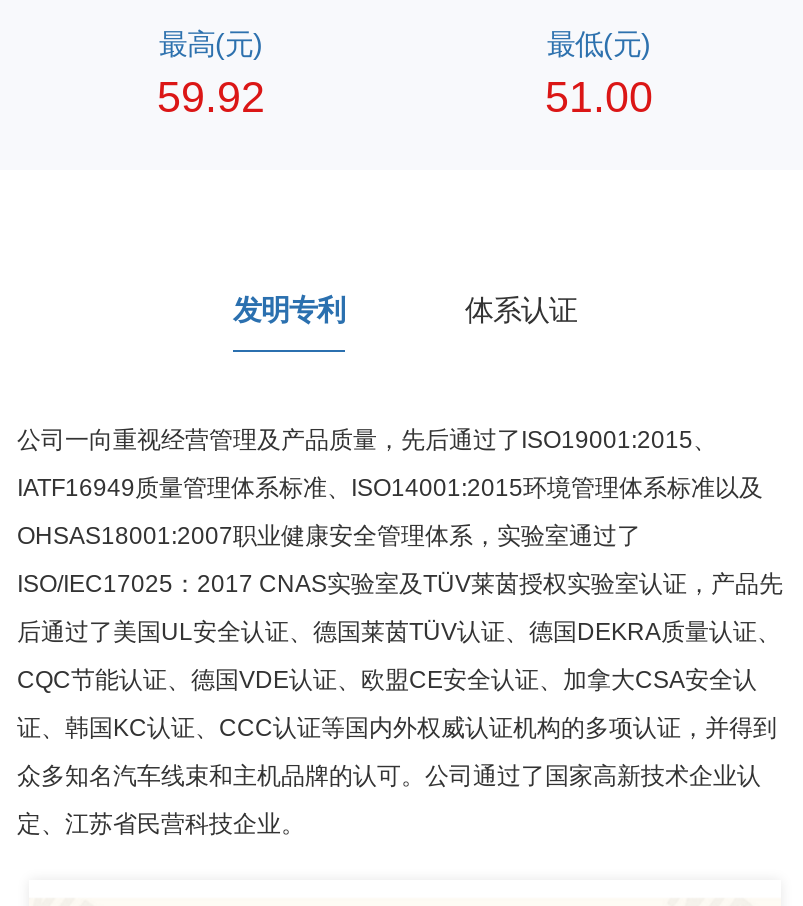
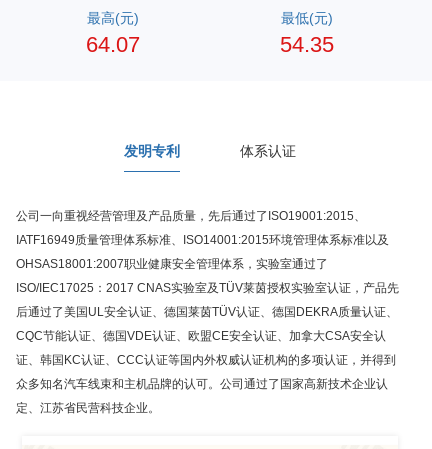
[157,73,265,123] 59.92 -> [86,32,140,57] 64.07
[545,73,653,123] 51.00 -> [280,32,334,57] 54.35

